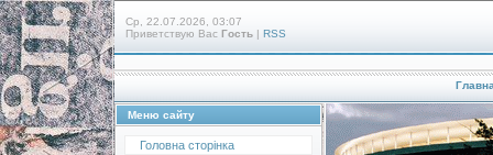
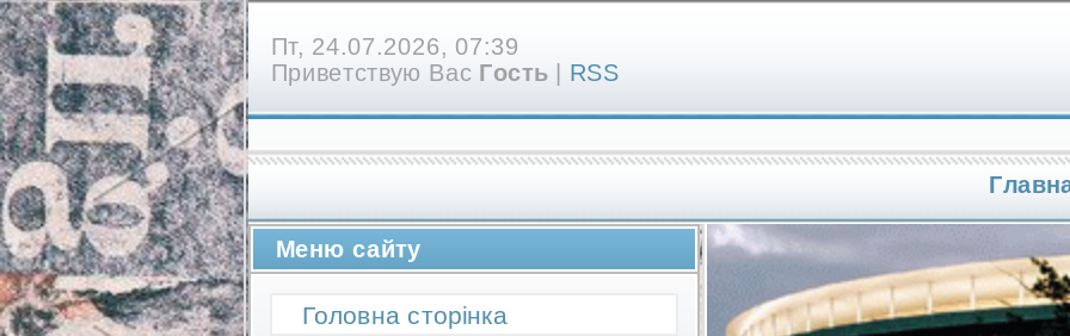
[125,15,242,27] Ср, 22.07.2026, 03:07 -> [271,33,519,60] Пт, 24.07.2026, 07:39

